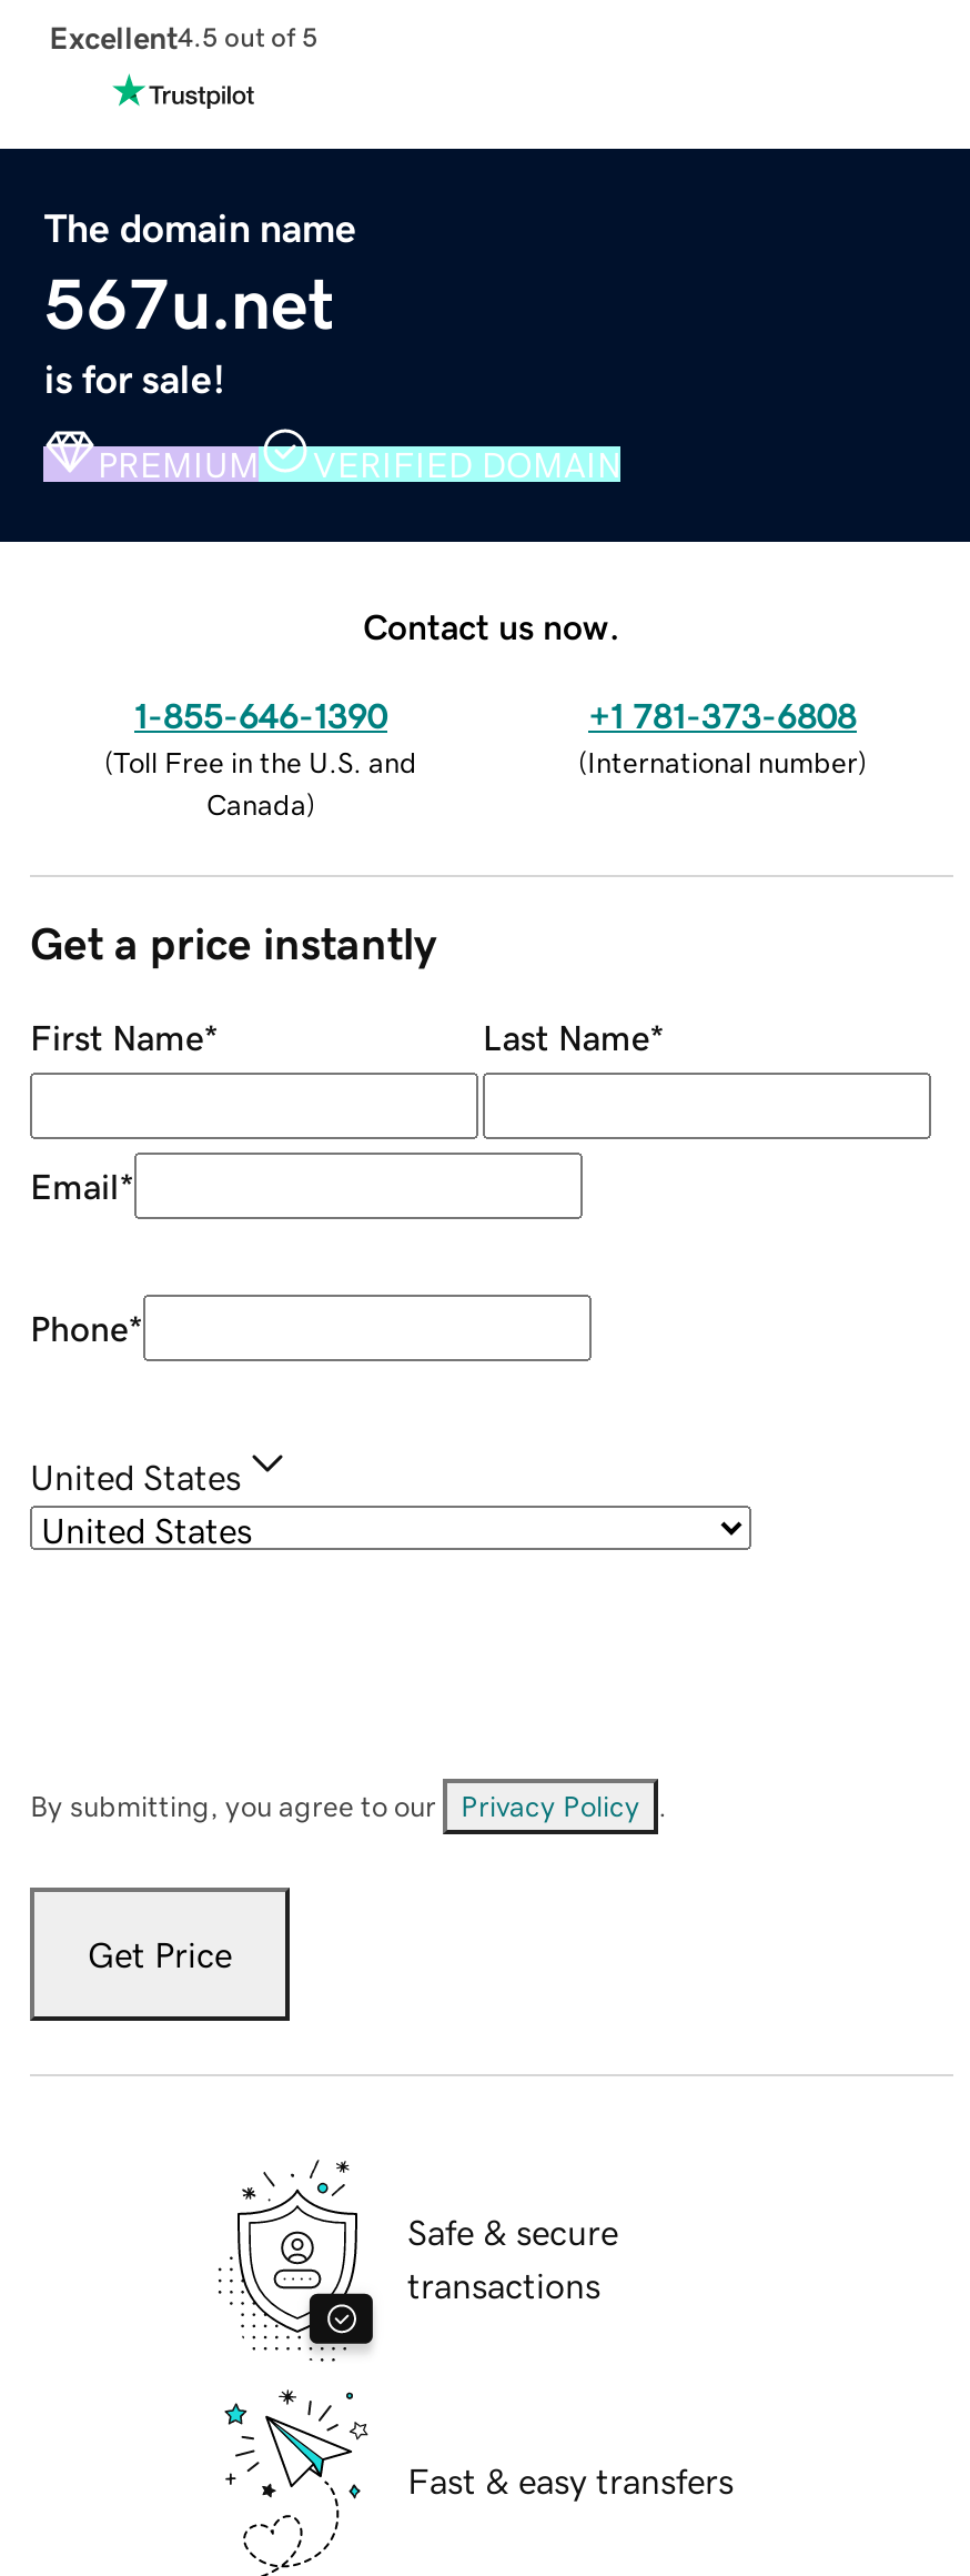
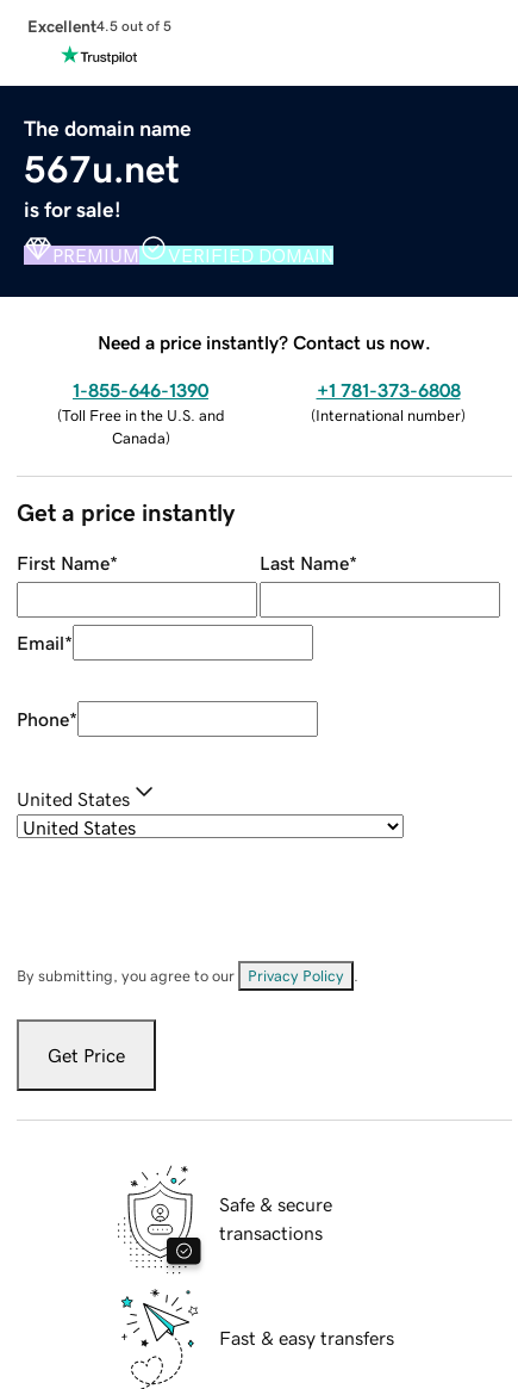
[363,608,620,643] Contact us now. -> [98,332,431,351] Need a price instantly? Contact us now.

